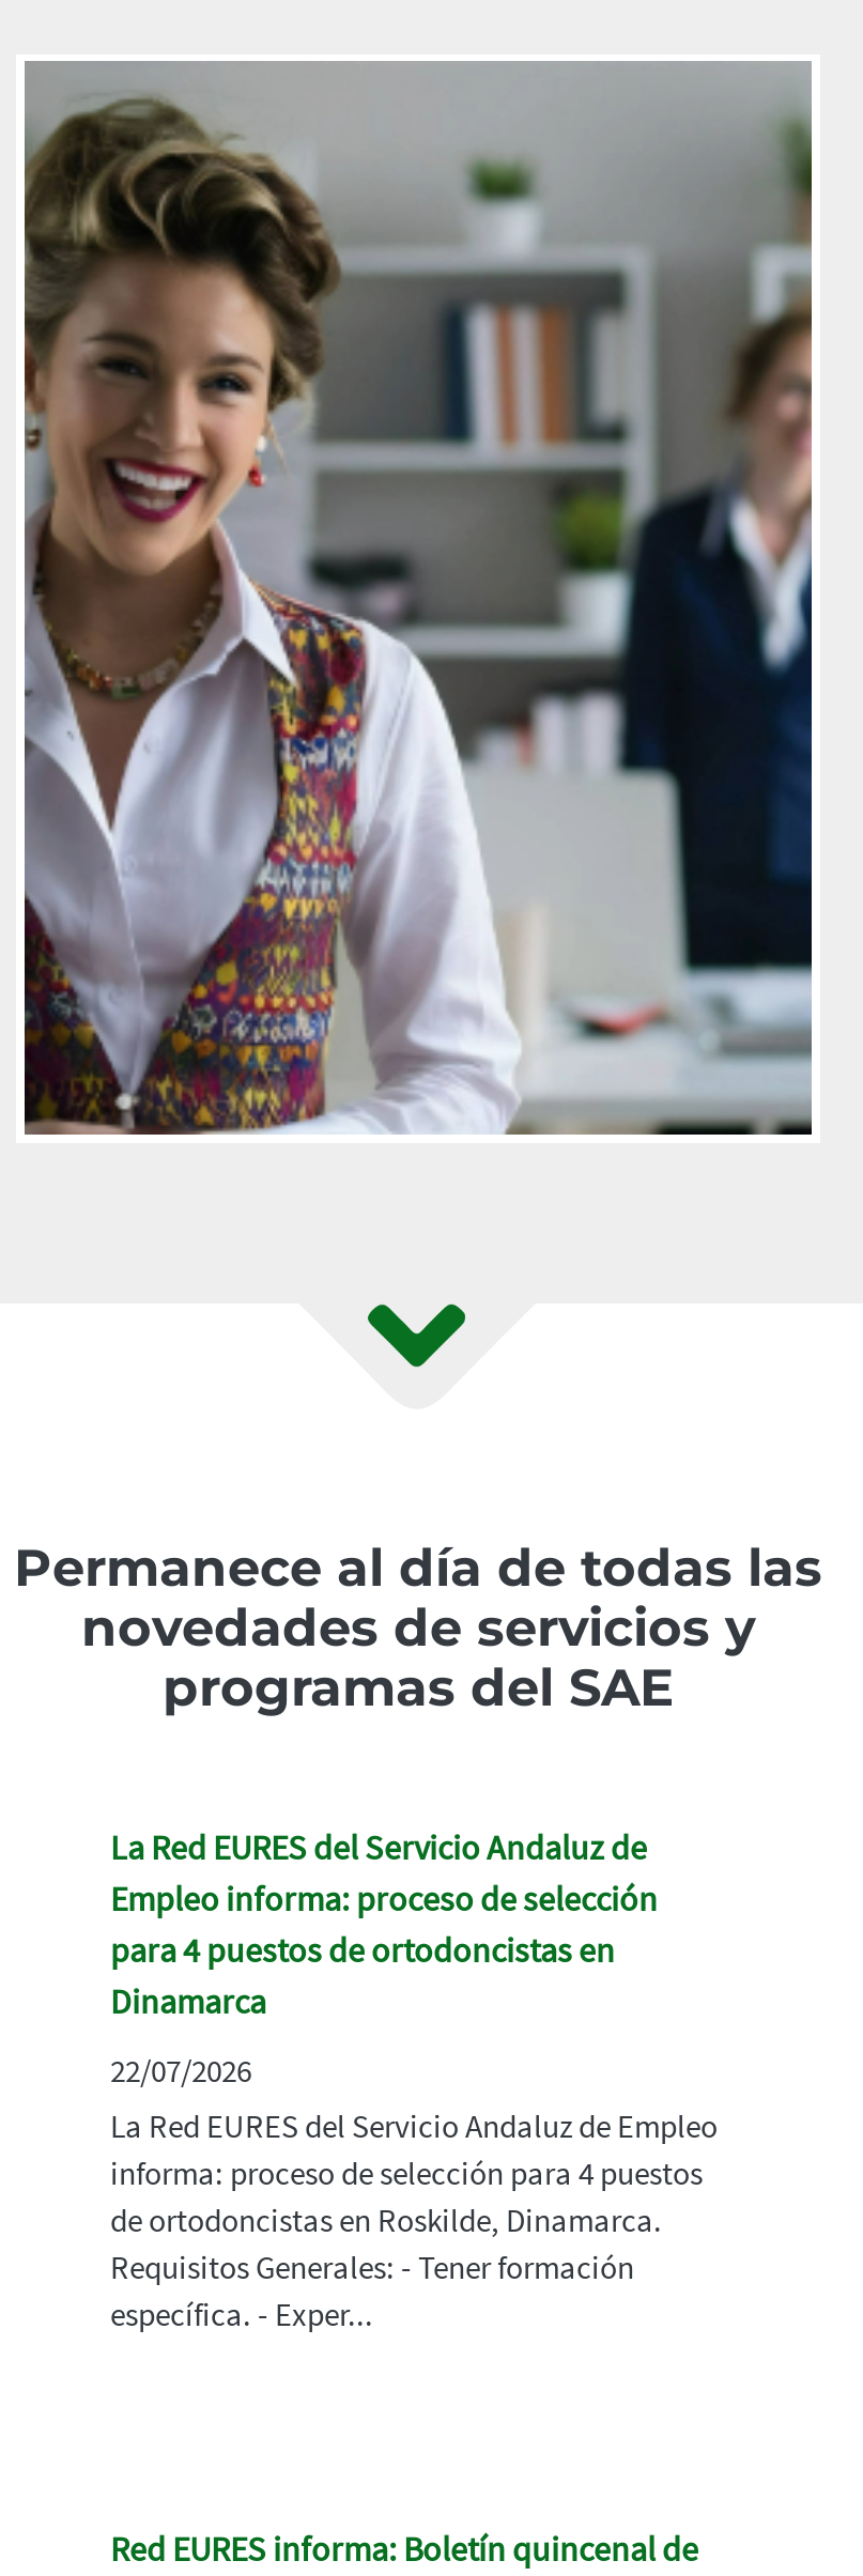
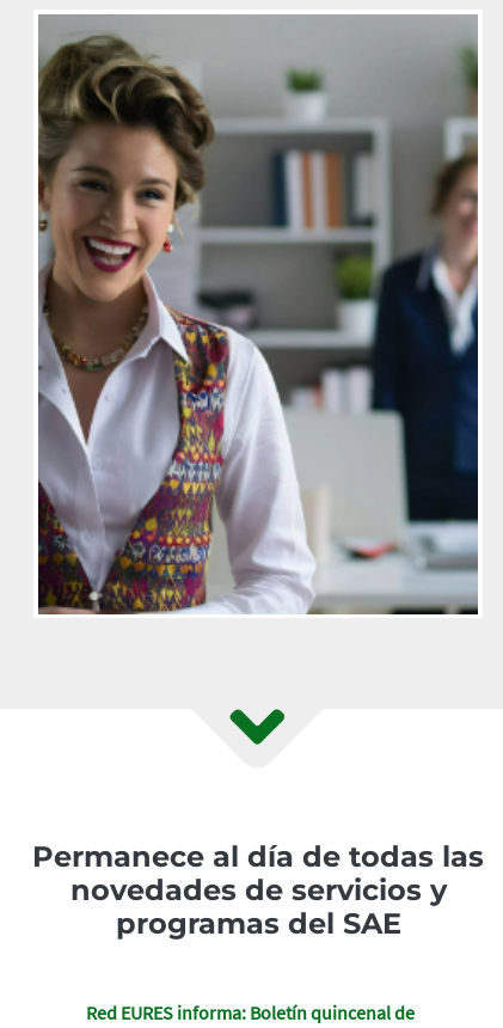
[110,1825,718,2334] La Red EURES del Servicio Andaluz de | Empleo informa: proceso de selección | para 4 puestos de ortodoncistas en | Dinamarca | 22/07/2026 | La Red EURES del Servicio Andaluz de Empleo | informa: proceso de selección para 4 puestos | de ortodoncistas en Roskilde, Dinamarca. | Requisitos Generales: - Tener formación | específica. - Exper... -> none

